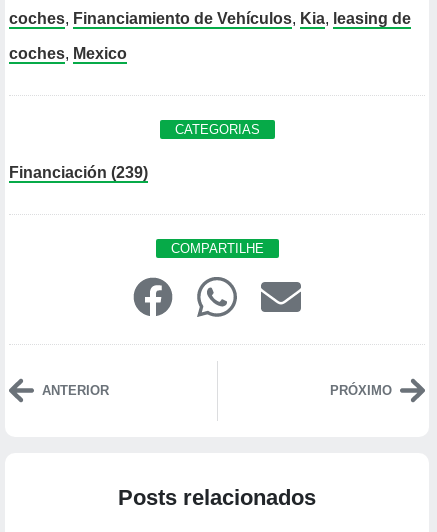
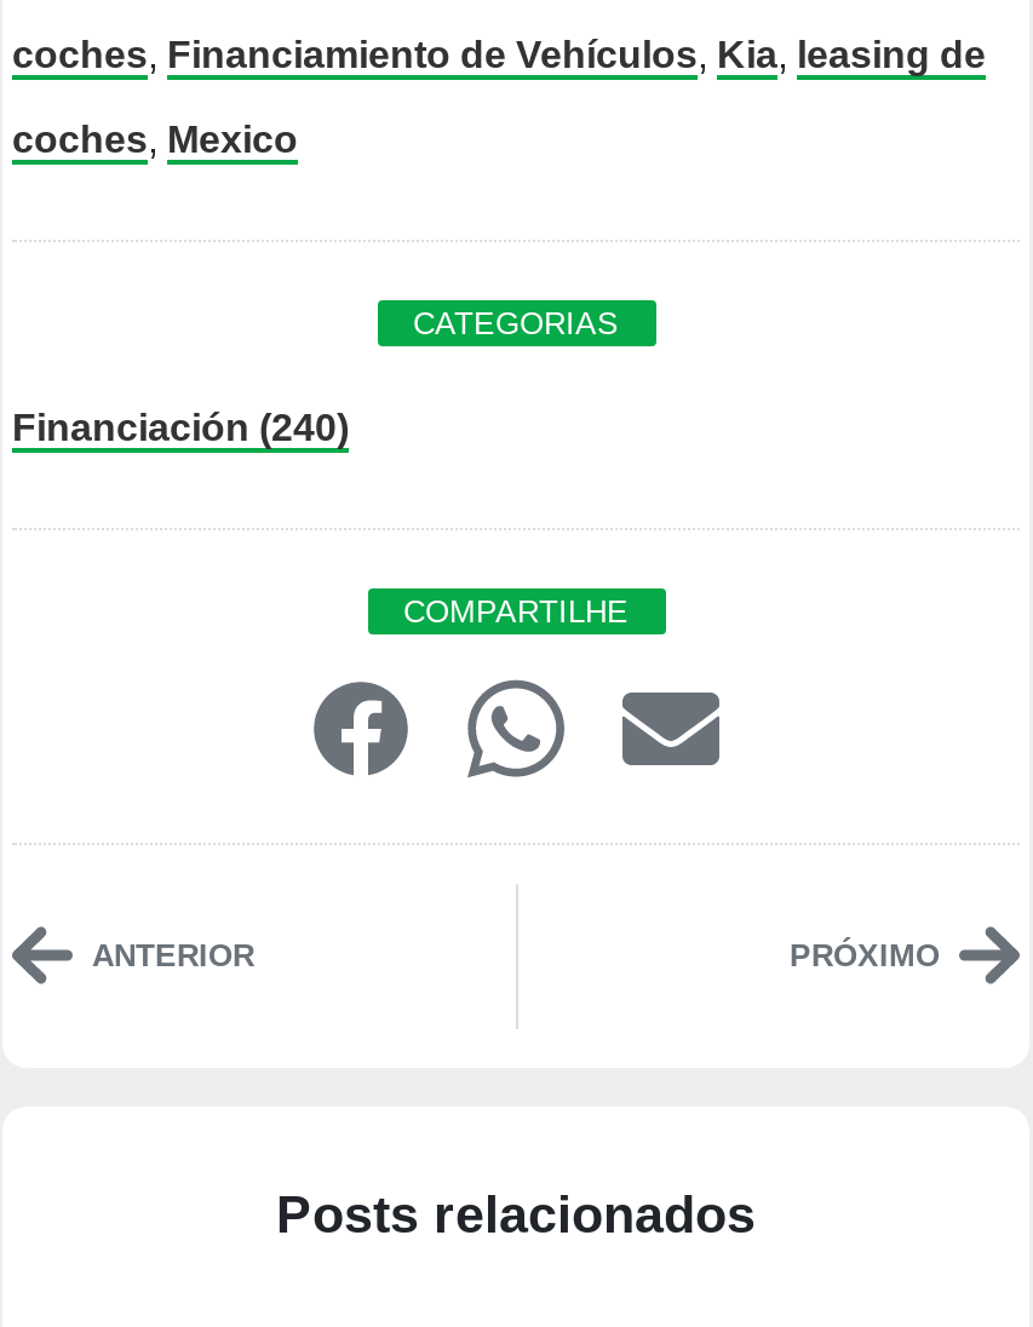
[9,164,148,181] Financiación (239) -> [12,407,349,448] Financiación (240)

